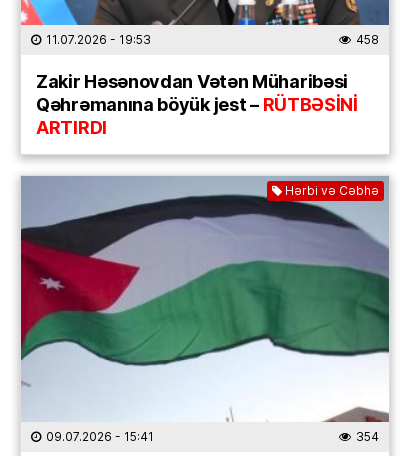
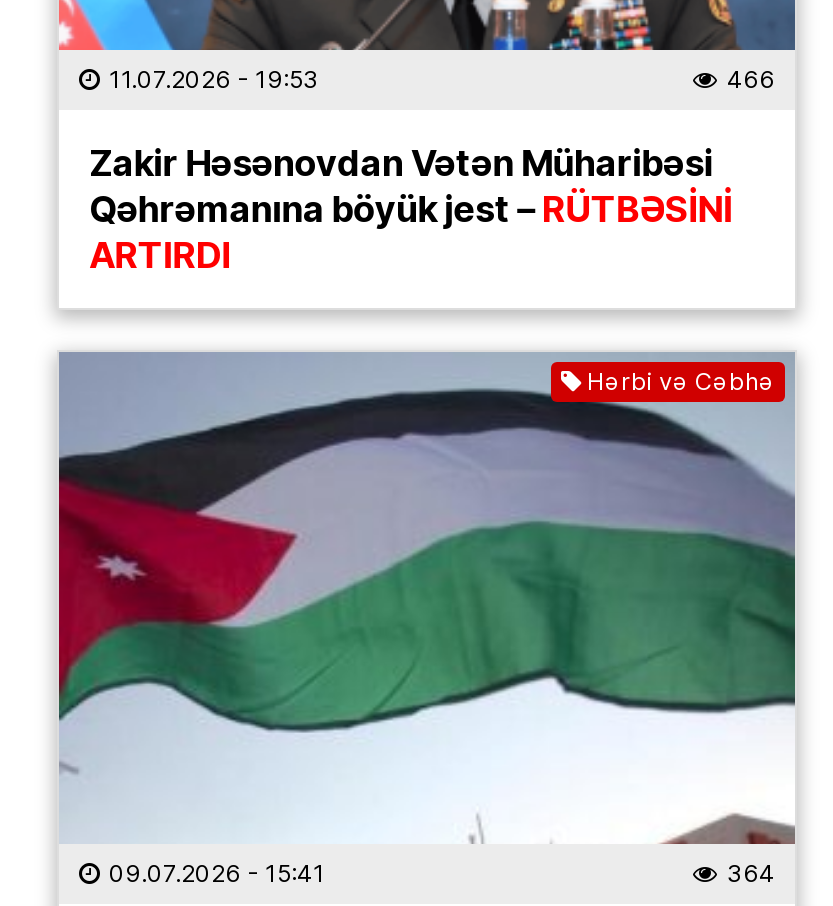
[356,31,379,48] 458 -> [727,62,775,96] 466
[356,428,379,445] 354 -> [727,856,775,890] 364

